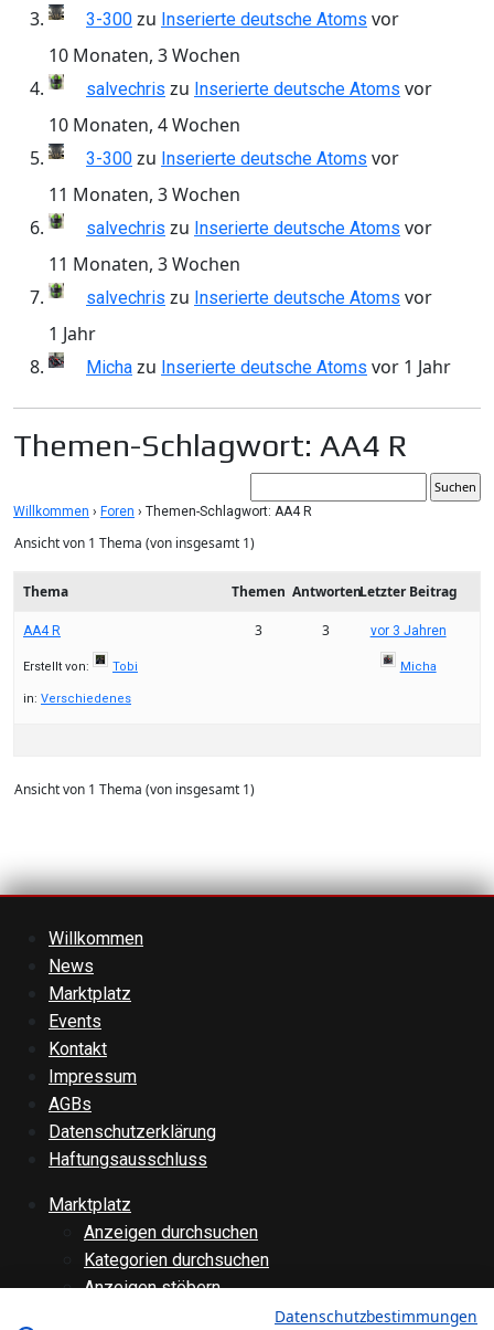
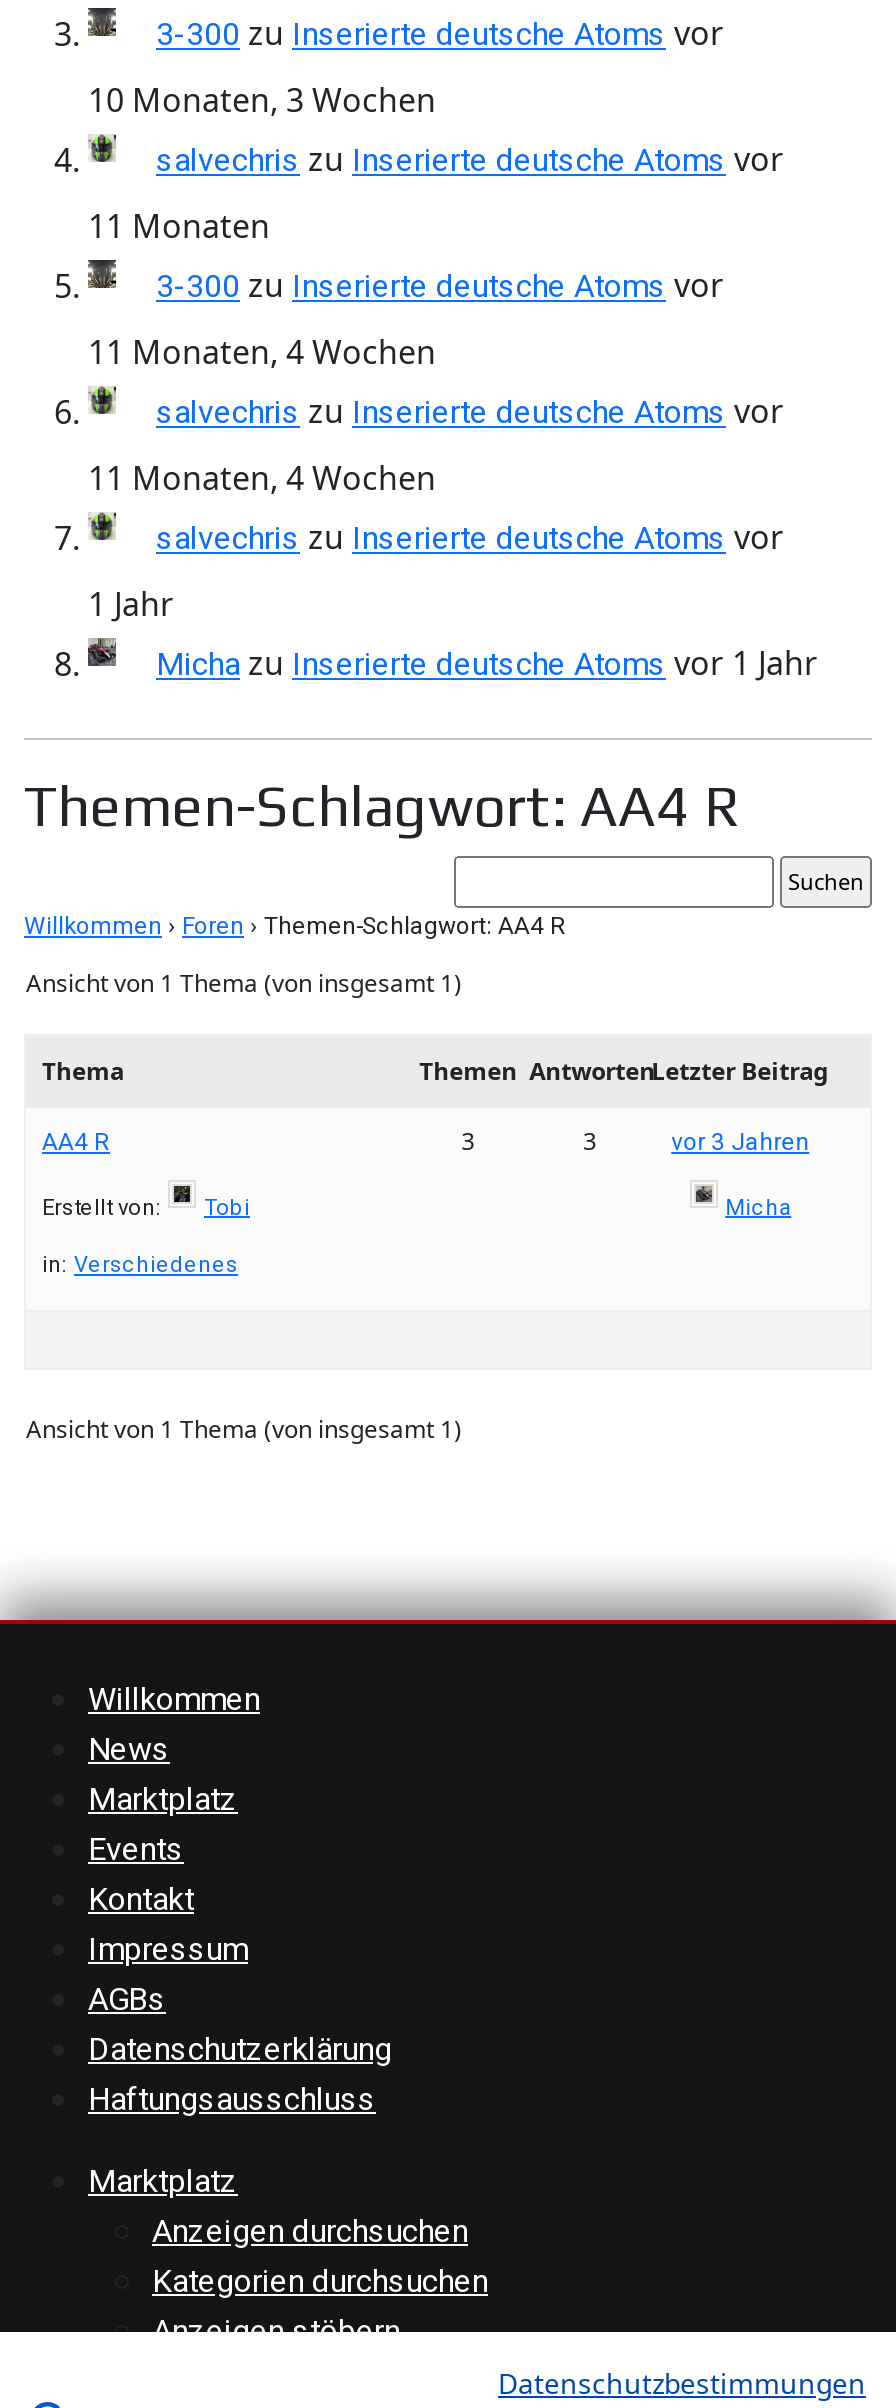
[49,113,240,137] 10 Monaten, 4 Wochen -> [88,204,270,248] 11 Monaten
[49,182,240,207] 11 Monaten, 3 Wochen -> [88,330,436,374] 11 Monaten, 4 Wochen
[49,252,240,276] 11 Monaten, 3 Wochen -> [88,456,436,500] 11 Monaten, 4 Wochen

